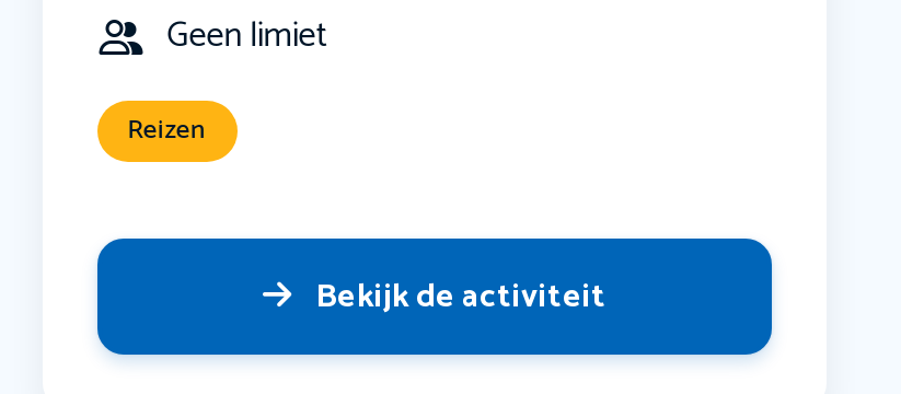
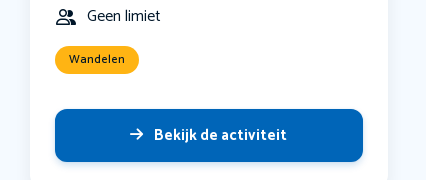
[128,110,206,152] Reizen -> [69,50,125,69] Wandelen

